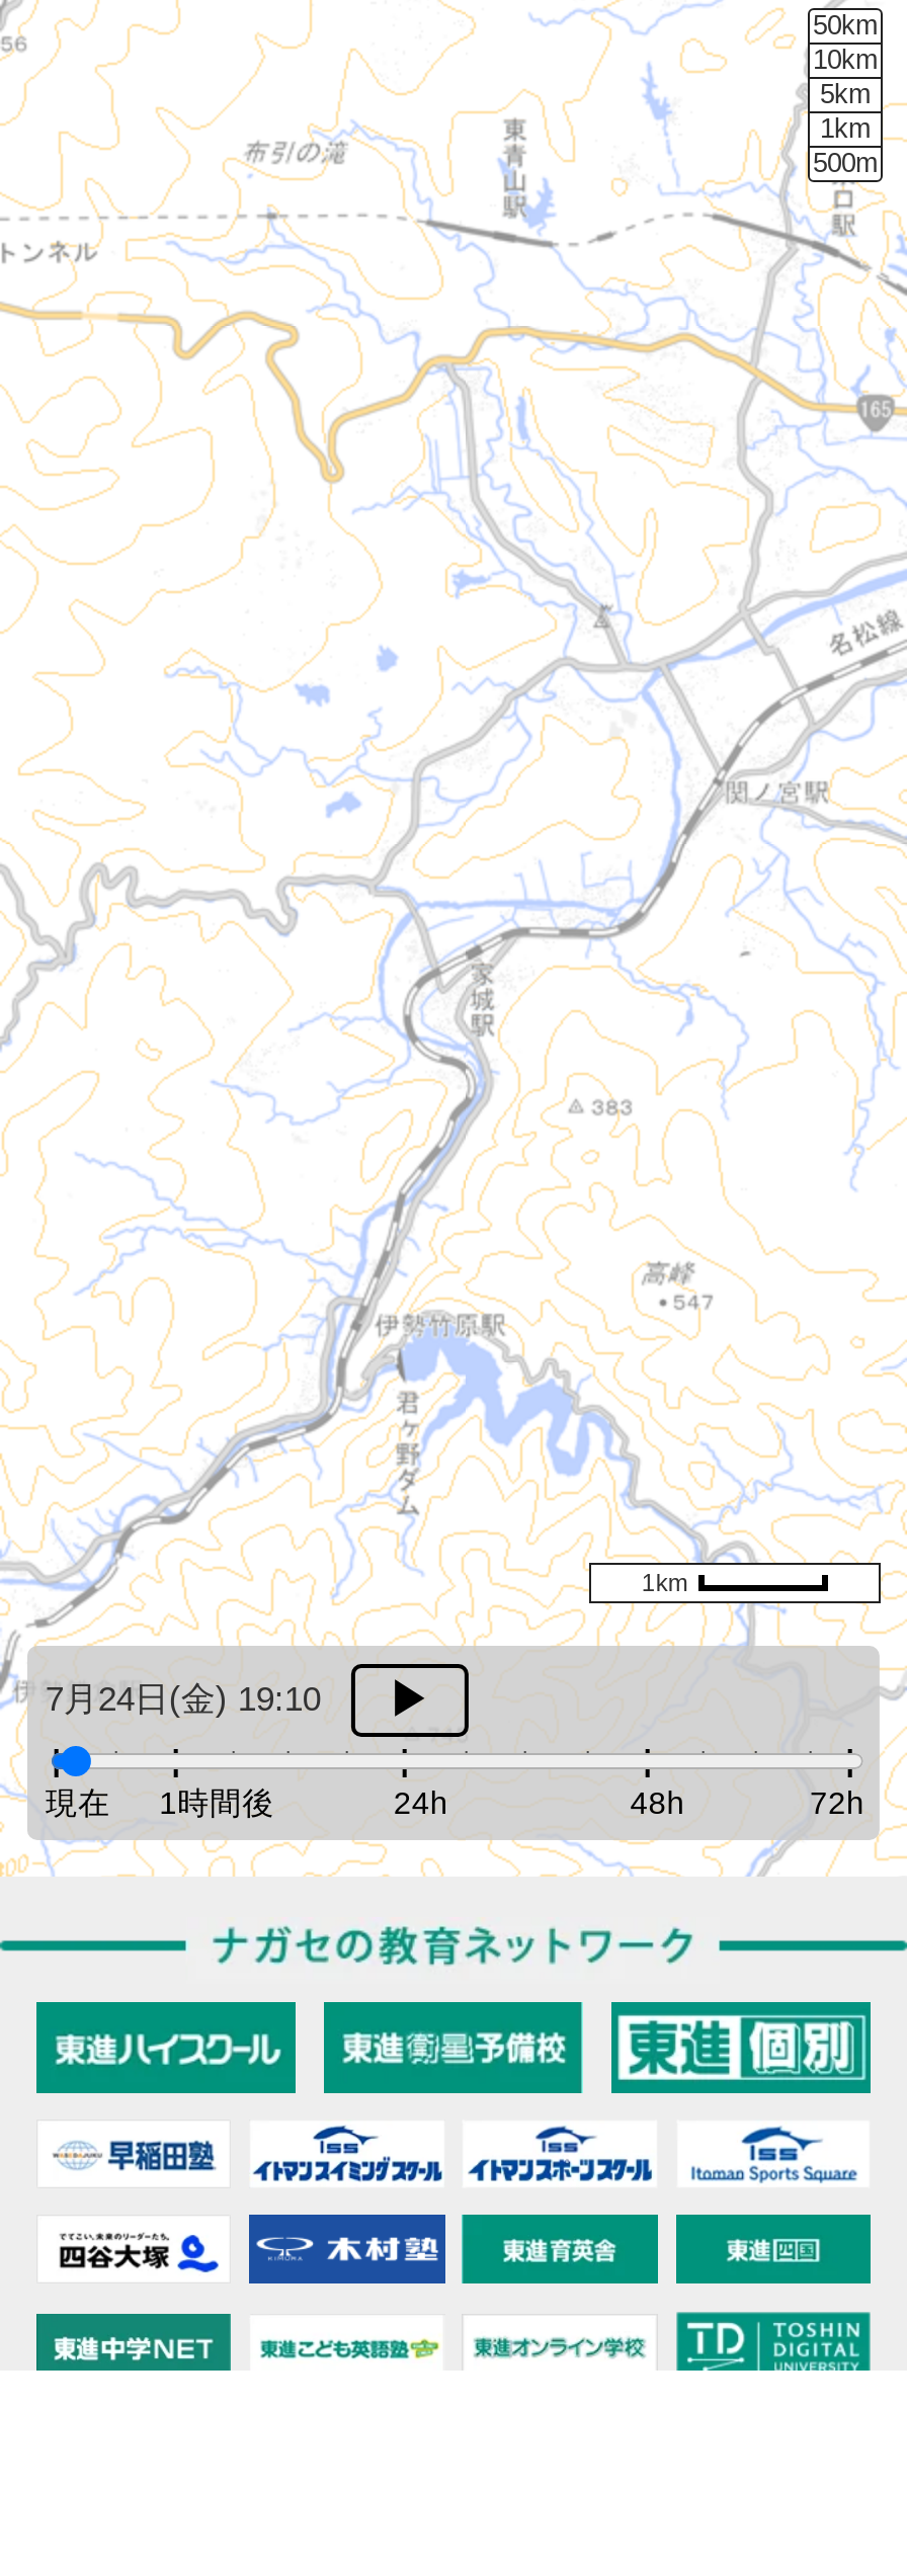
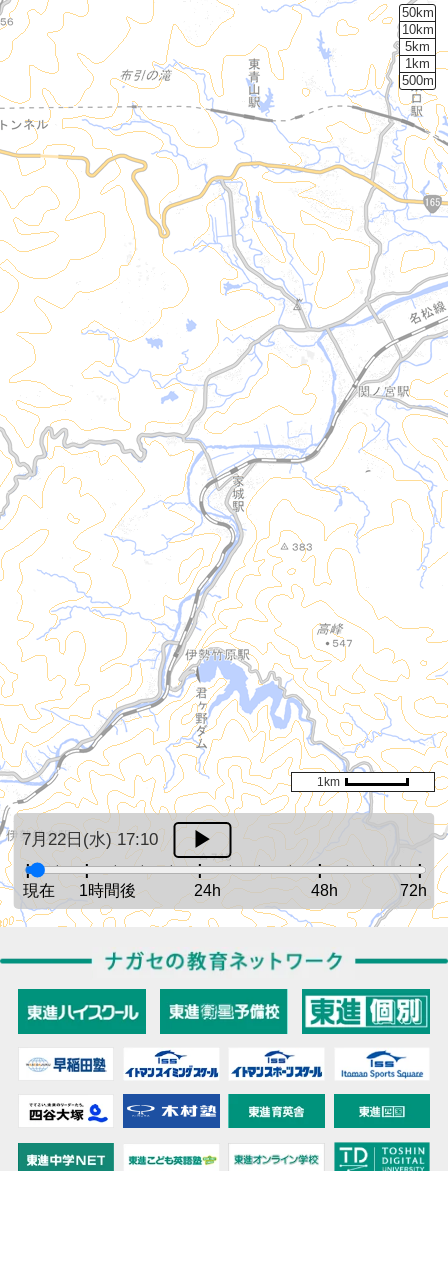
[45,1680,321,1718] 7月24日(金) 19:10 -> [22,830,158,849] 7月22日(水) 17:10

